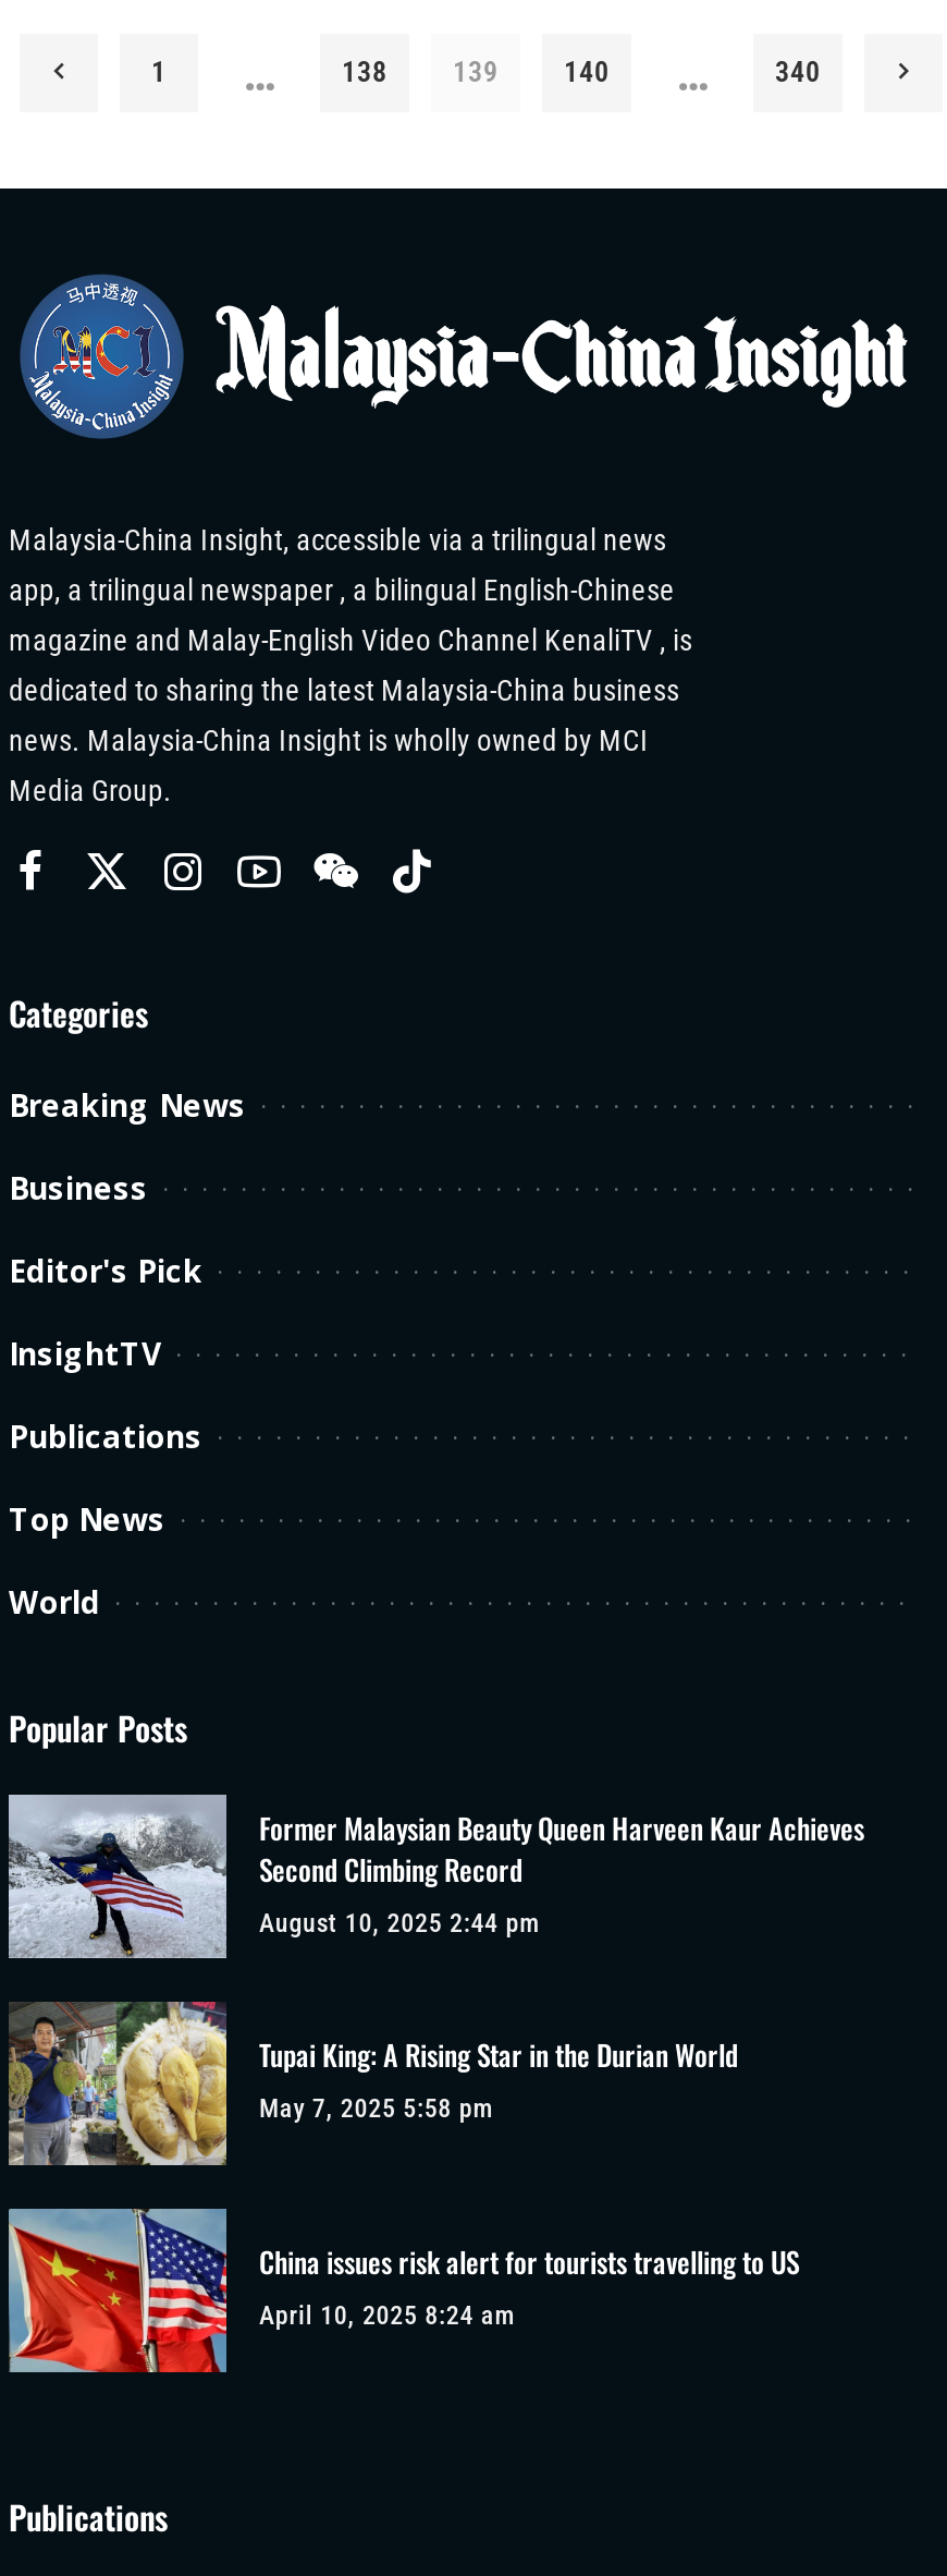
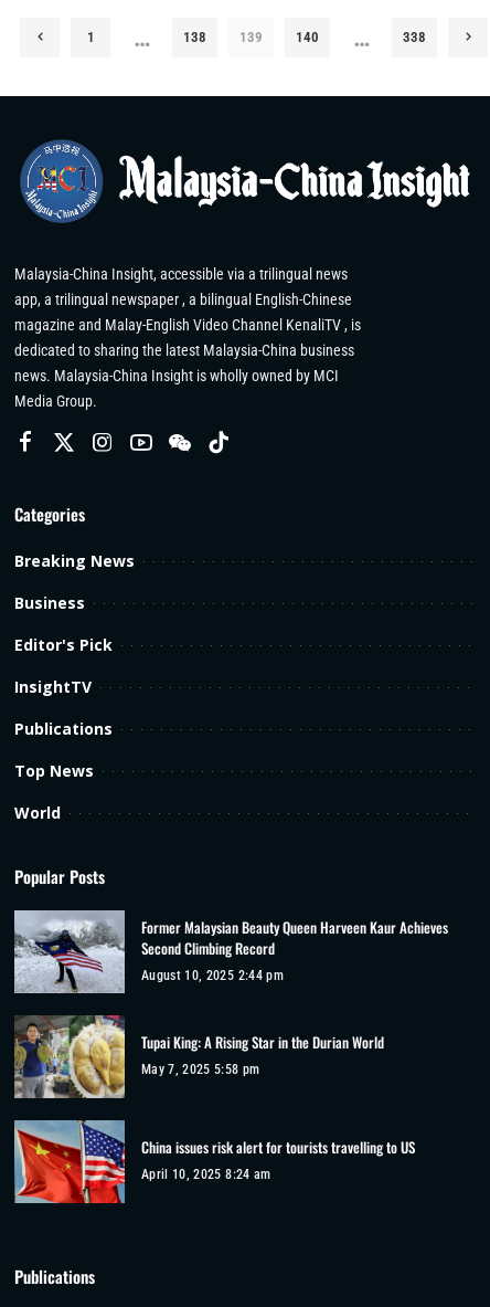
[775,55,821,88] 340 -> [403,29,426,45] 338

